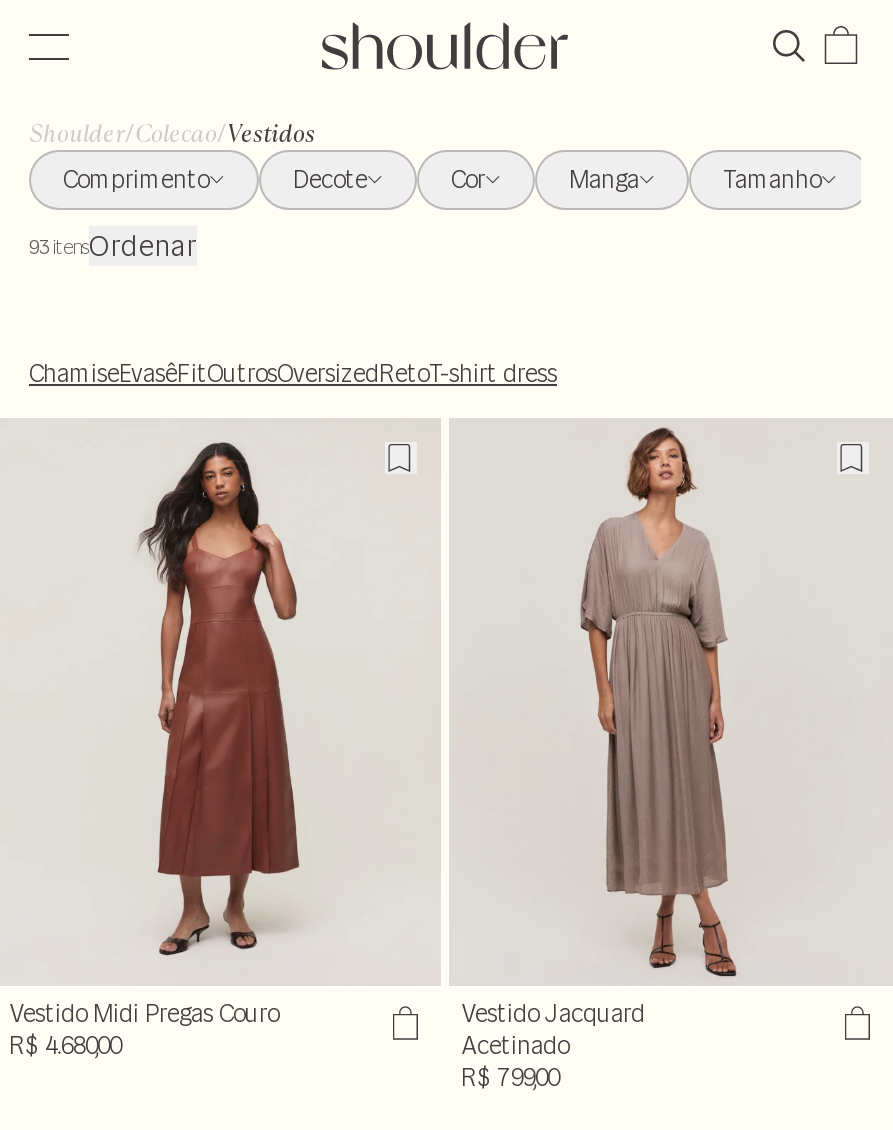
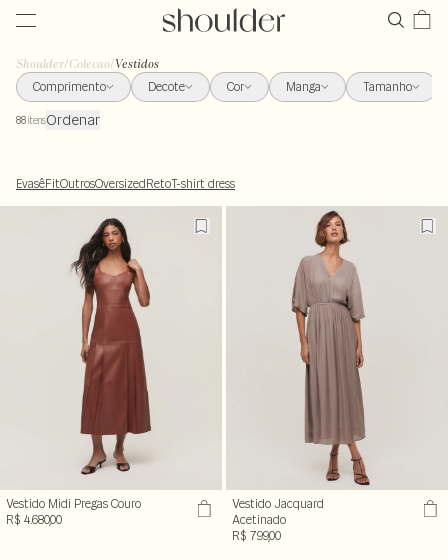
[29,228,197,264] 93itensOrdenar -> [16,111,100,129] 88itensOrdenar
[29,358,557,388] ChamiseEvasêFitOutrosOversizedRetoT-shirt dress -> [16,176,235,191] EvasêFitOutrosOversizedRetoT-shirt dress

